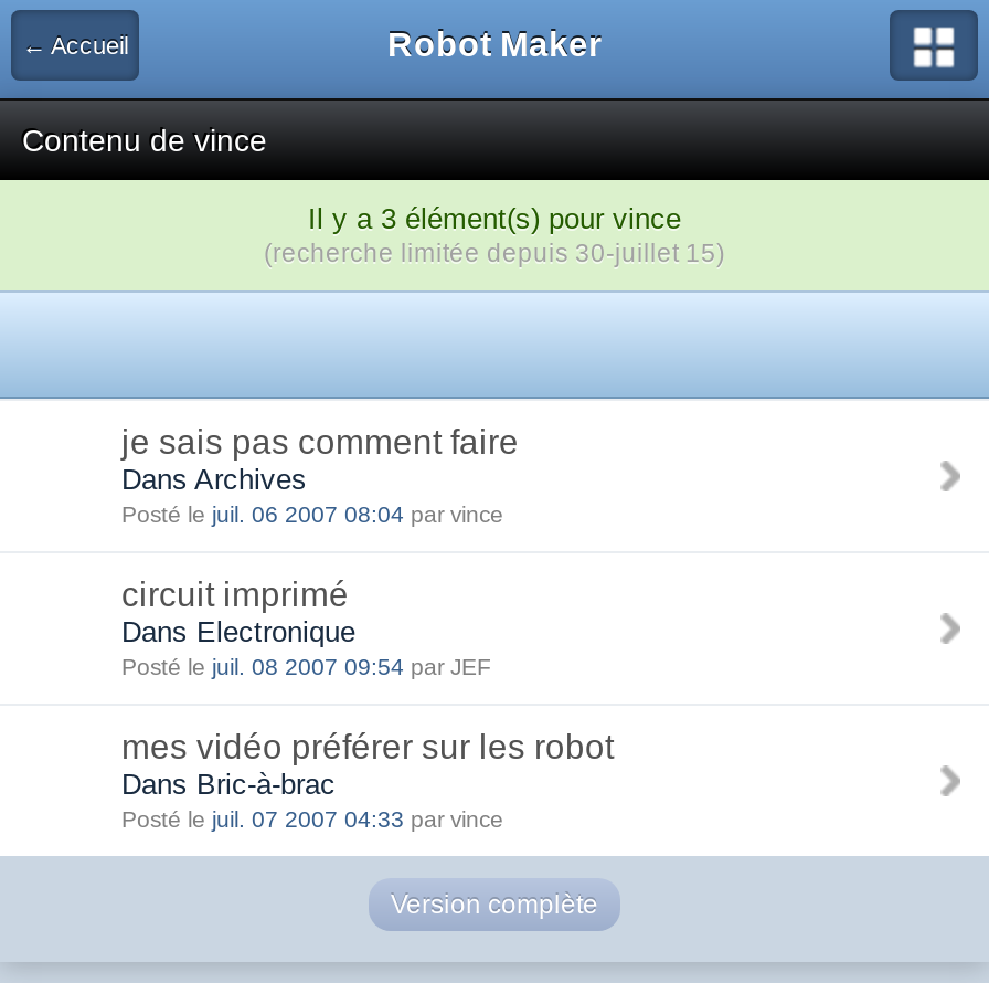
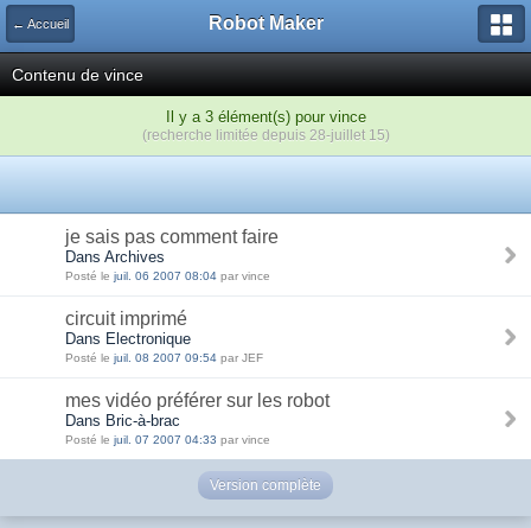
[264,237,725,266] (recherche limitée depuis 30-juillet 15) -> [142,127,389,142] (recherche limitée depuis 28-juillet 15)

